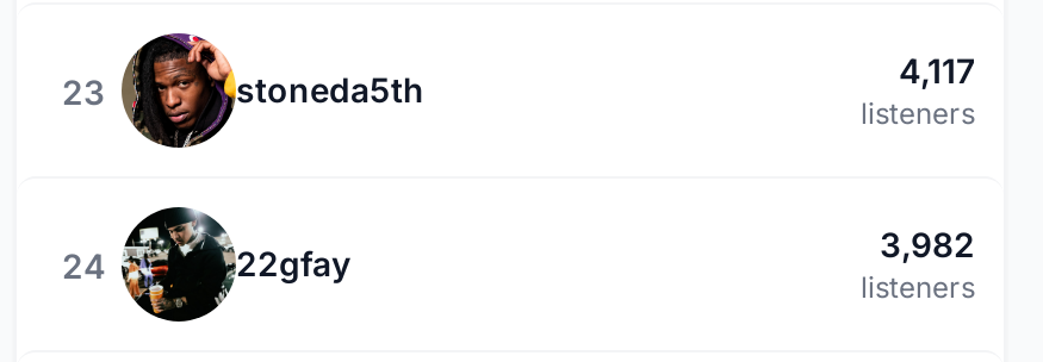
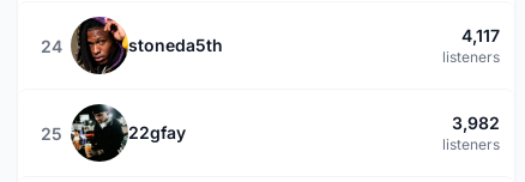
[62,71,105,112] 23 -> [41,36,62,56] 24
[62,245,105,286] 24 -> [41,123,62,144] 25

